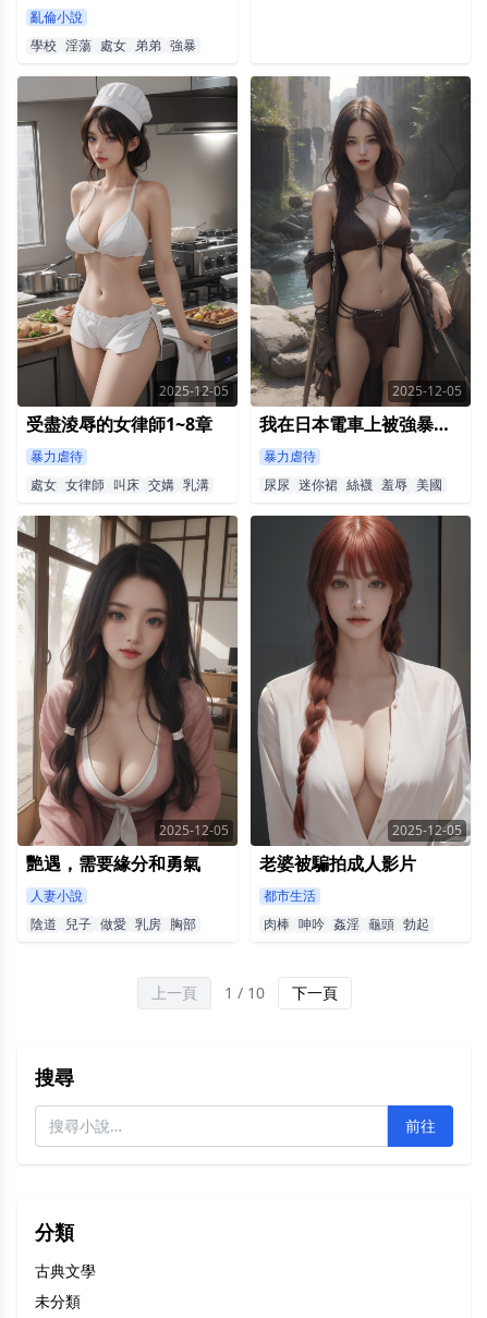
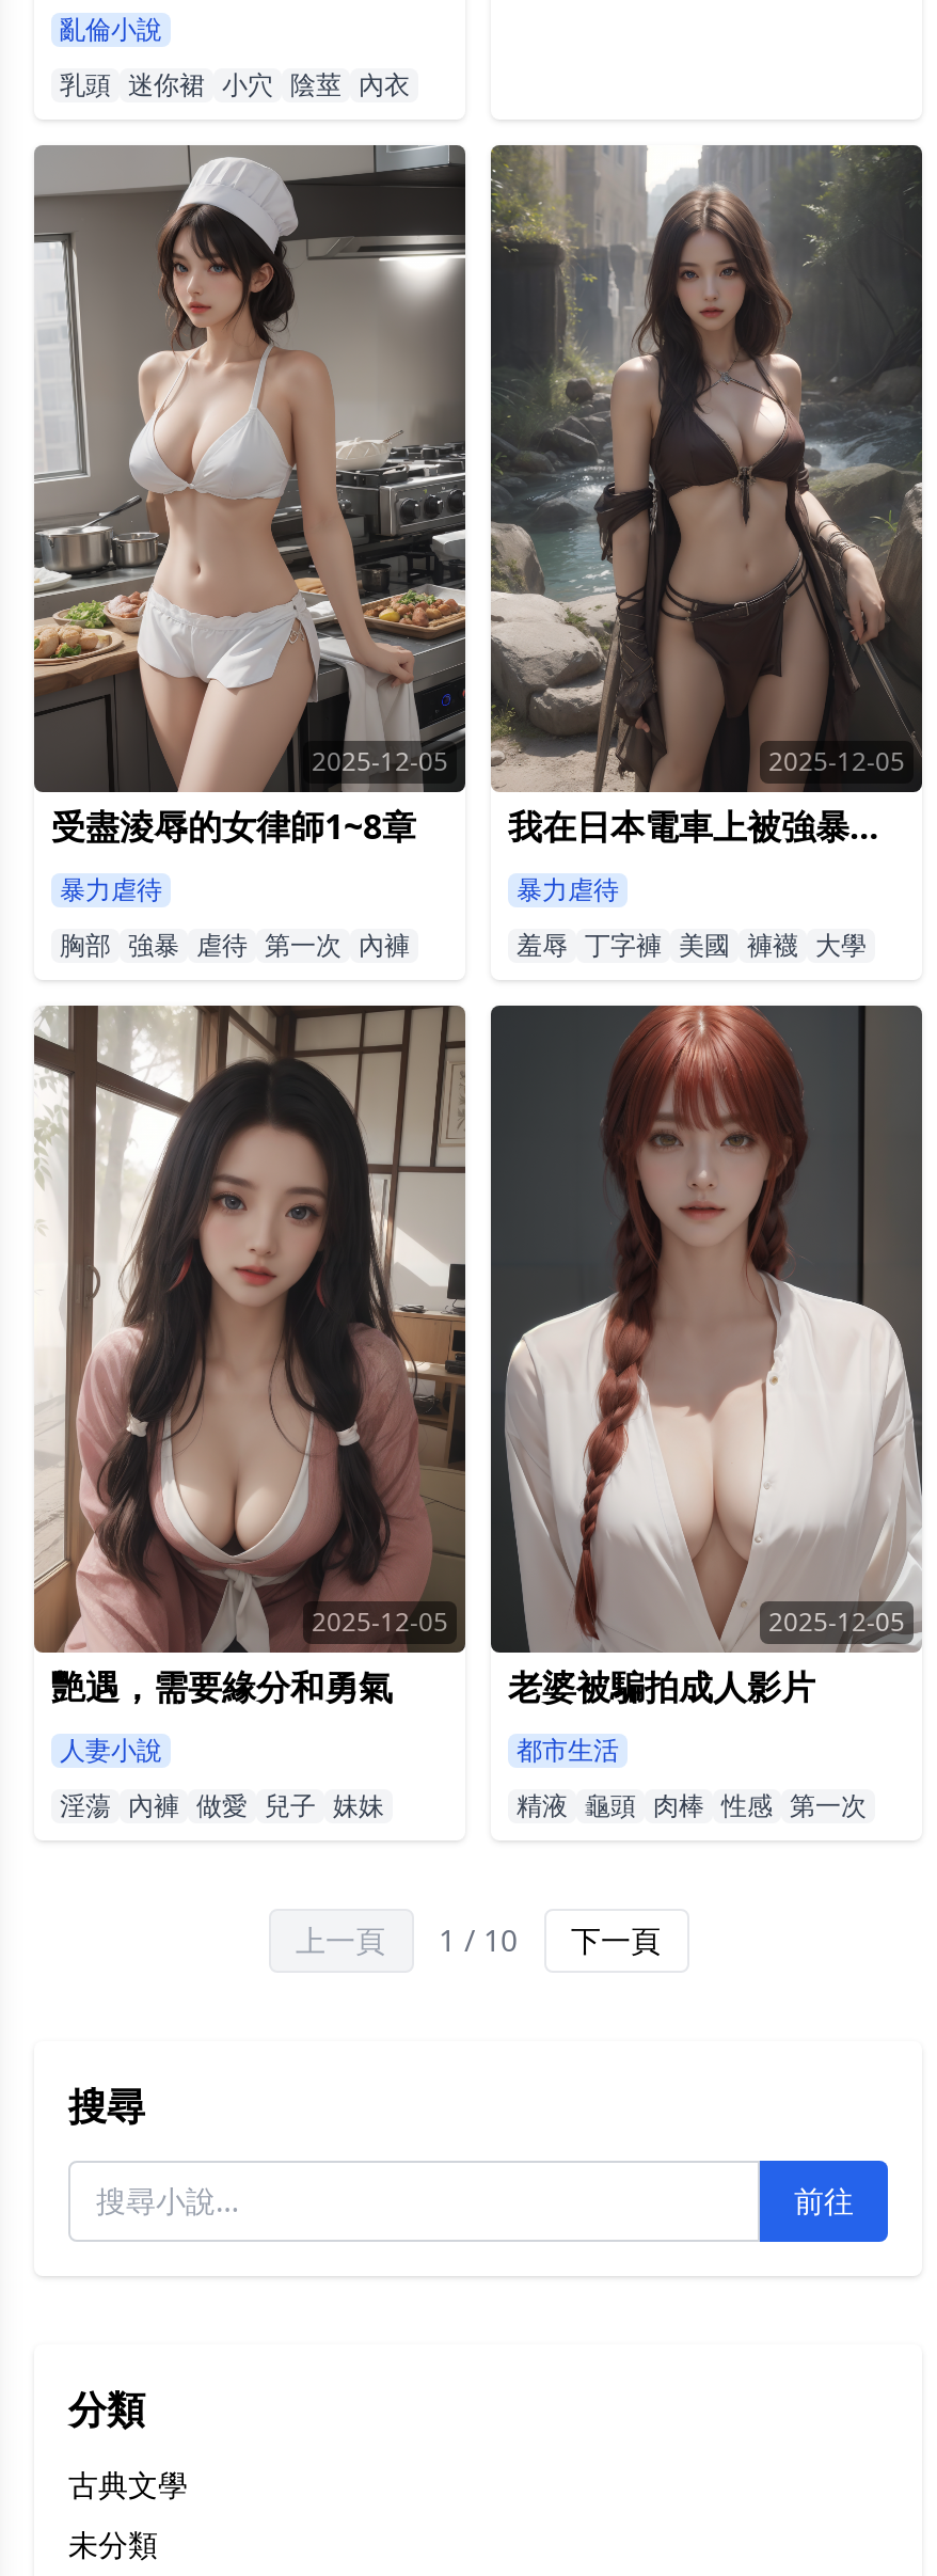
[31,36,196,54] 學校 淫蕩 處女 弟弟 強暴 -> [60,66,410,102] 乳頭 迷你裙 小穴 陰莖 內衣
[31,475,209,494] 處女 女律師 叫床 交媾 乳溝 -> [60,926,410,963] 胸部 強暴 虐待 第一次 內褲
[264,475,442,494] 尿尿 迷你裙 絲襪 羞辱 美國 -> [517,926,867,963] 羞辱 丁字褲 美國 褲襪 大學
[31,914,196,933] 陰道 兒子 做愛 乳房 胸部 -> [60,1787,384,1823] 淫蕩 內褲 做愛 兒子 妹妹
[264,914,429,933] 肉棒 呻吟 姦淫 龜頭 勃起 -> [517,1787,867,1823] 精液 龜頭 肉棒 性感 第一次

